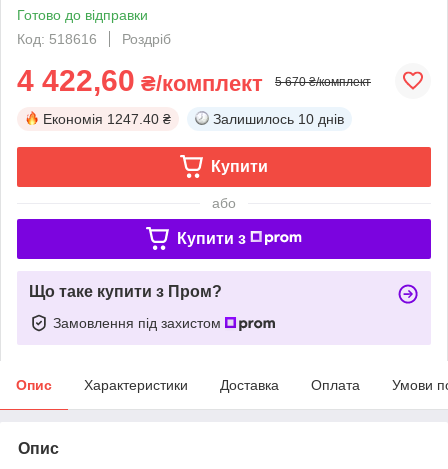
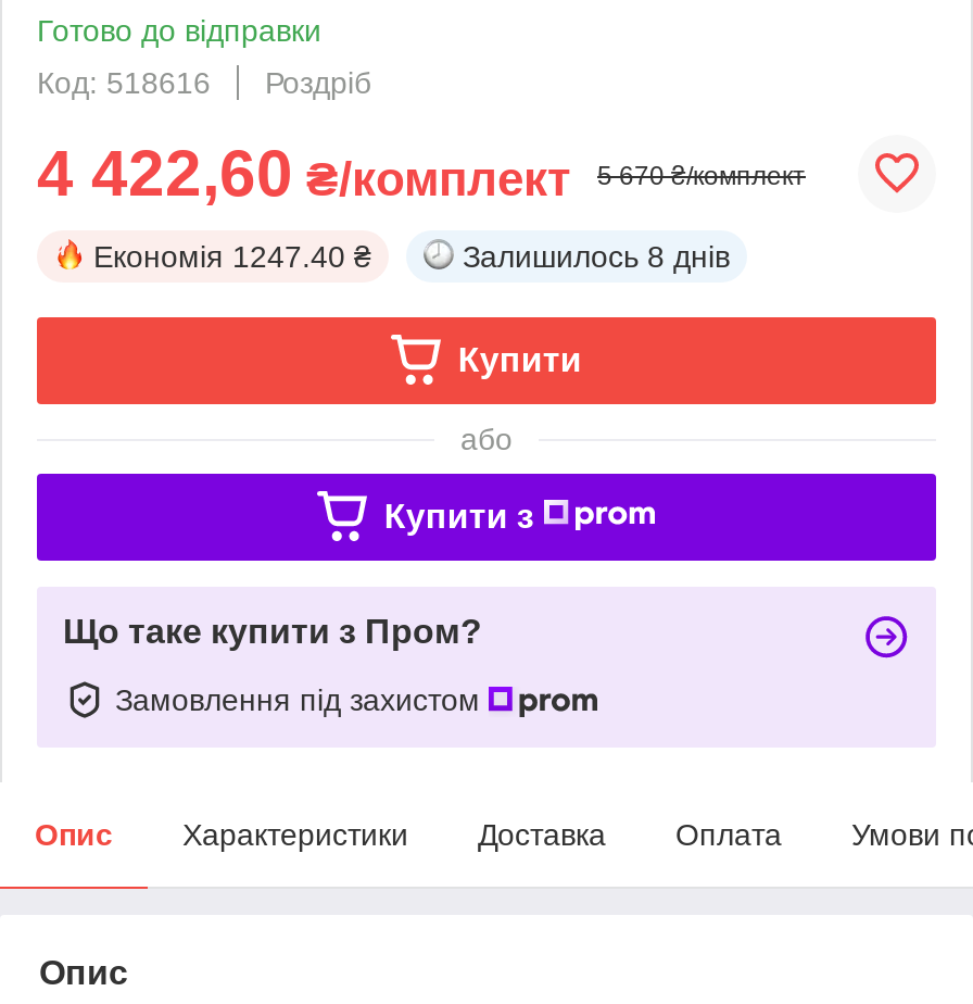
[213,111,344,127] Залишилось 10 днів -> [463,239,730,273] Залишилось 8 днів

